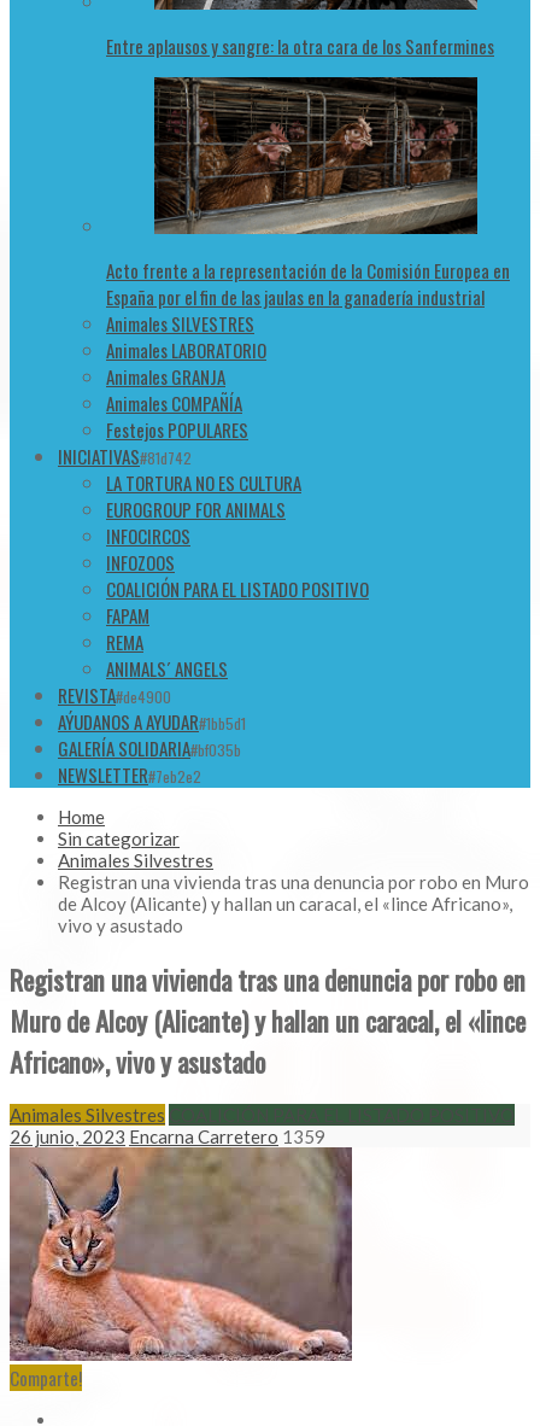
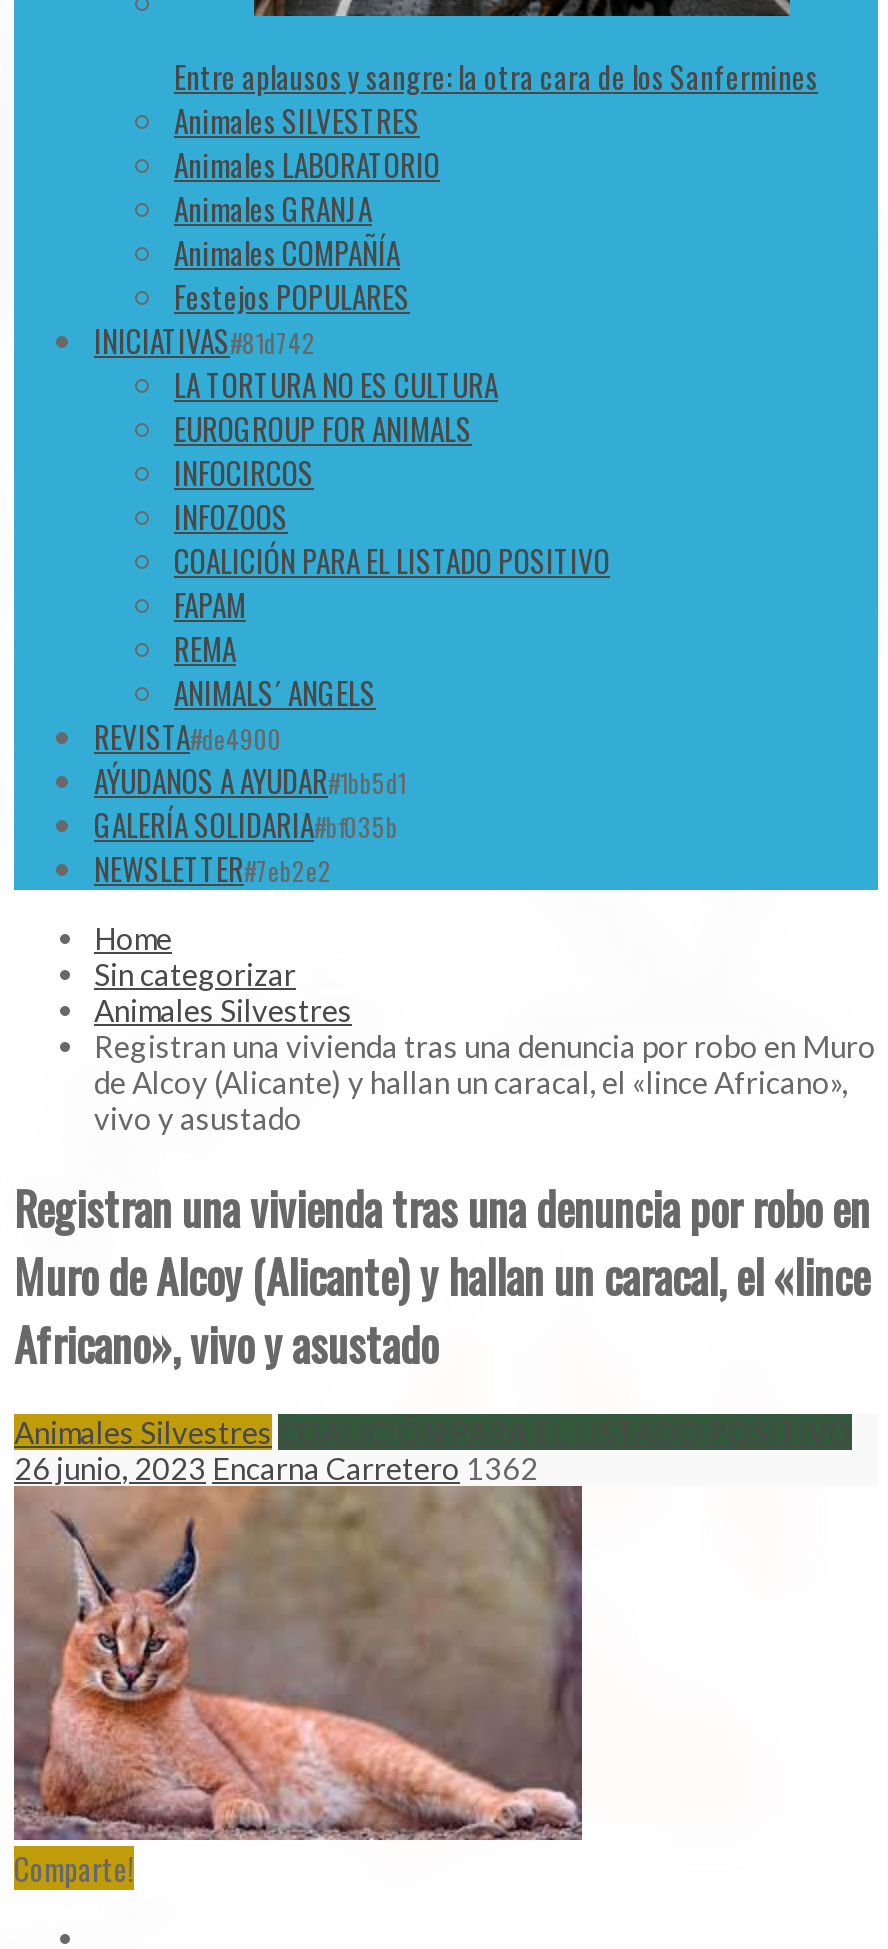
[106,76,510,310] [image] | Acto frente a la representación de la Comisión Europea en | España por el fin de las jaulas en la ganadería industrial -> none
[10,1126,325,1148] 26 junio, 2023 Encarna Carretero 1359 -> [14,1451,538,1487] 26 junio, 2023 Encarna Carretero 1362

